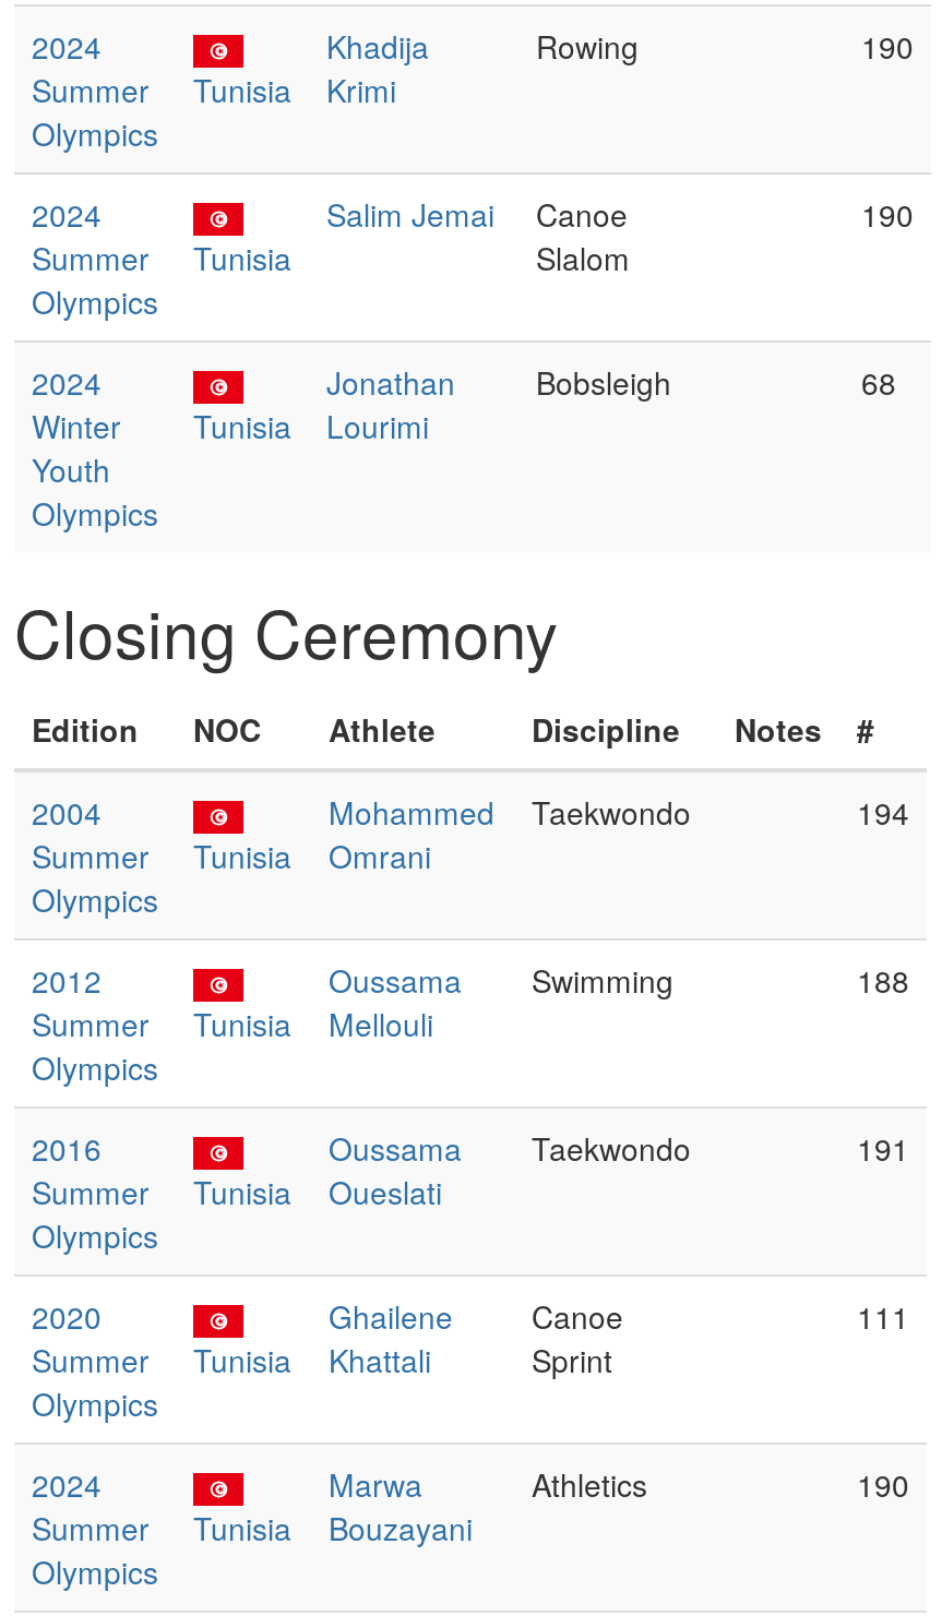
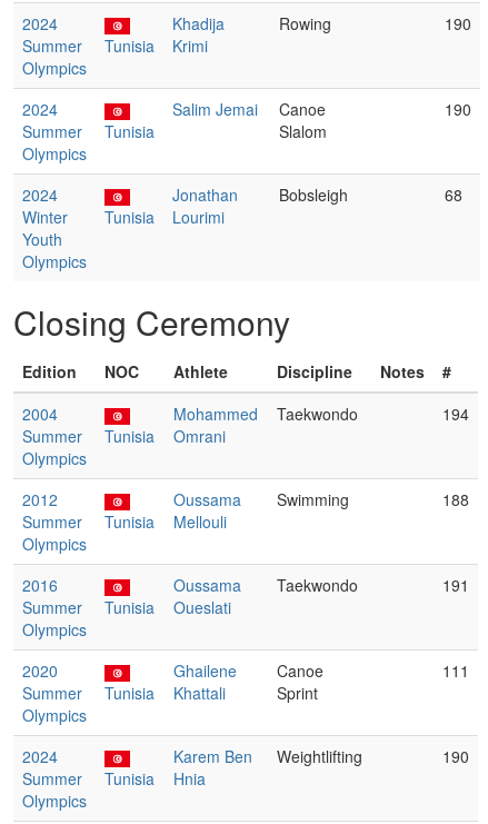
[329,1462,473,1549] Marwa | Bouzayani -> [173,745,252,790] Karem Ben | Hnia
[532,1462,647,1506] Athletics -> [277,745,362,767] Weightlifting

